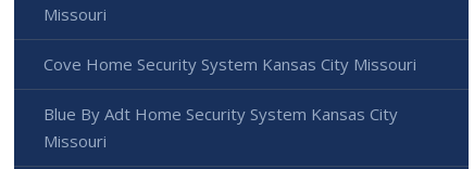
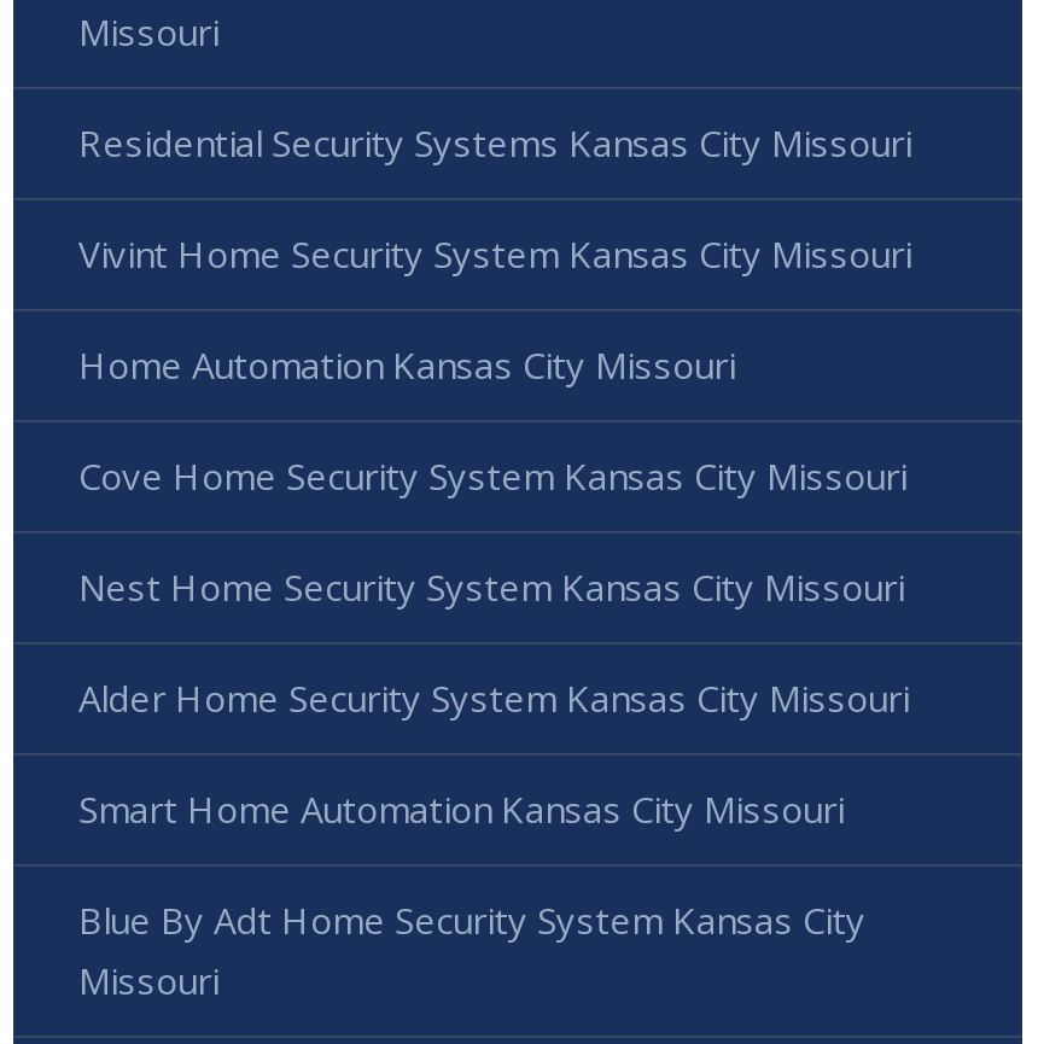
none -> [78,119,911,390] Residential Security Systems Kansas City Missouri | Vivint Home Security System Kansas City Missouri | Home Automation Kansas City Missouri
none -> [78,563,909,834] Nest Home Security System Kansas City Missouri | Alder Home Security System Kansas City Missouri | Smart Home Automation Kansas City Missouri

